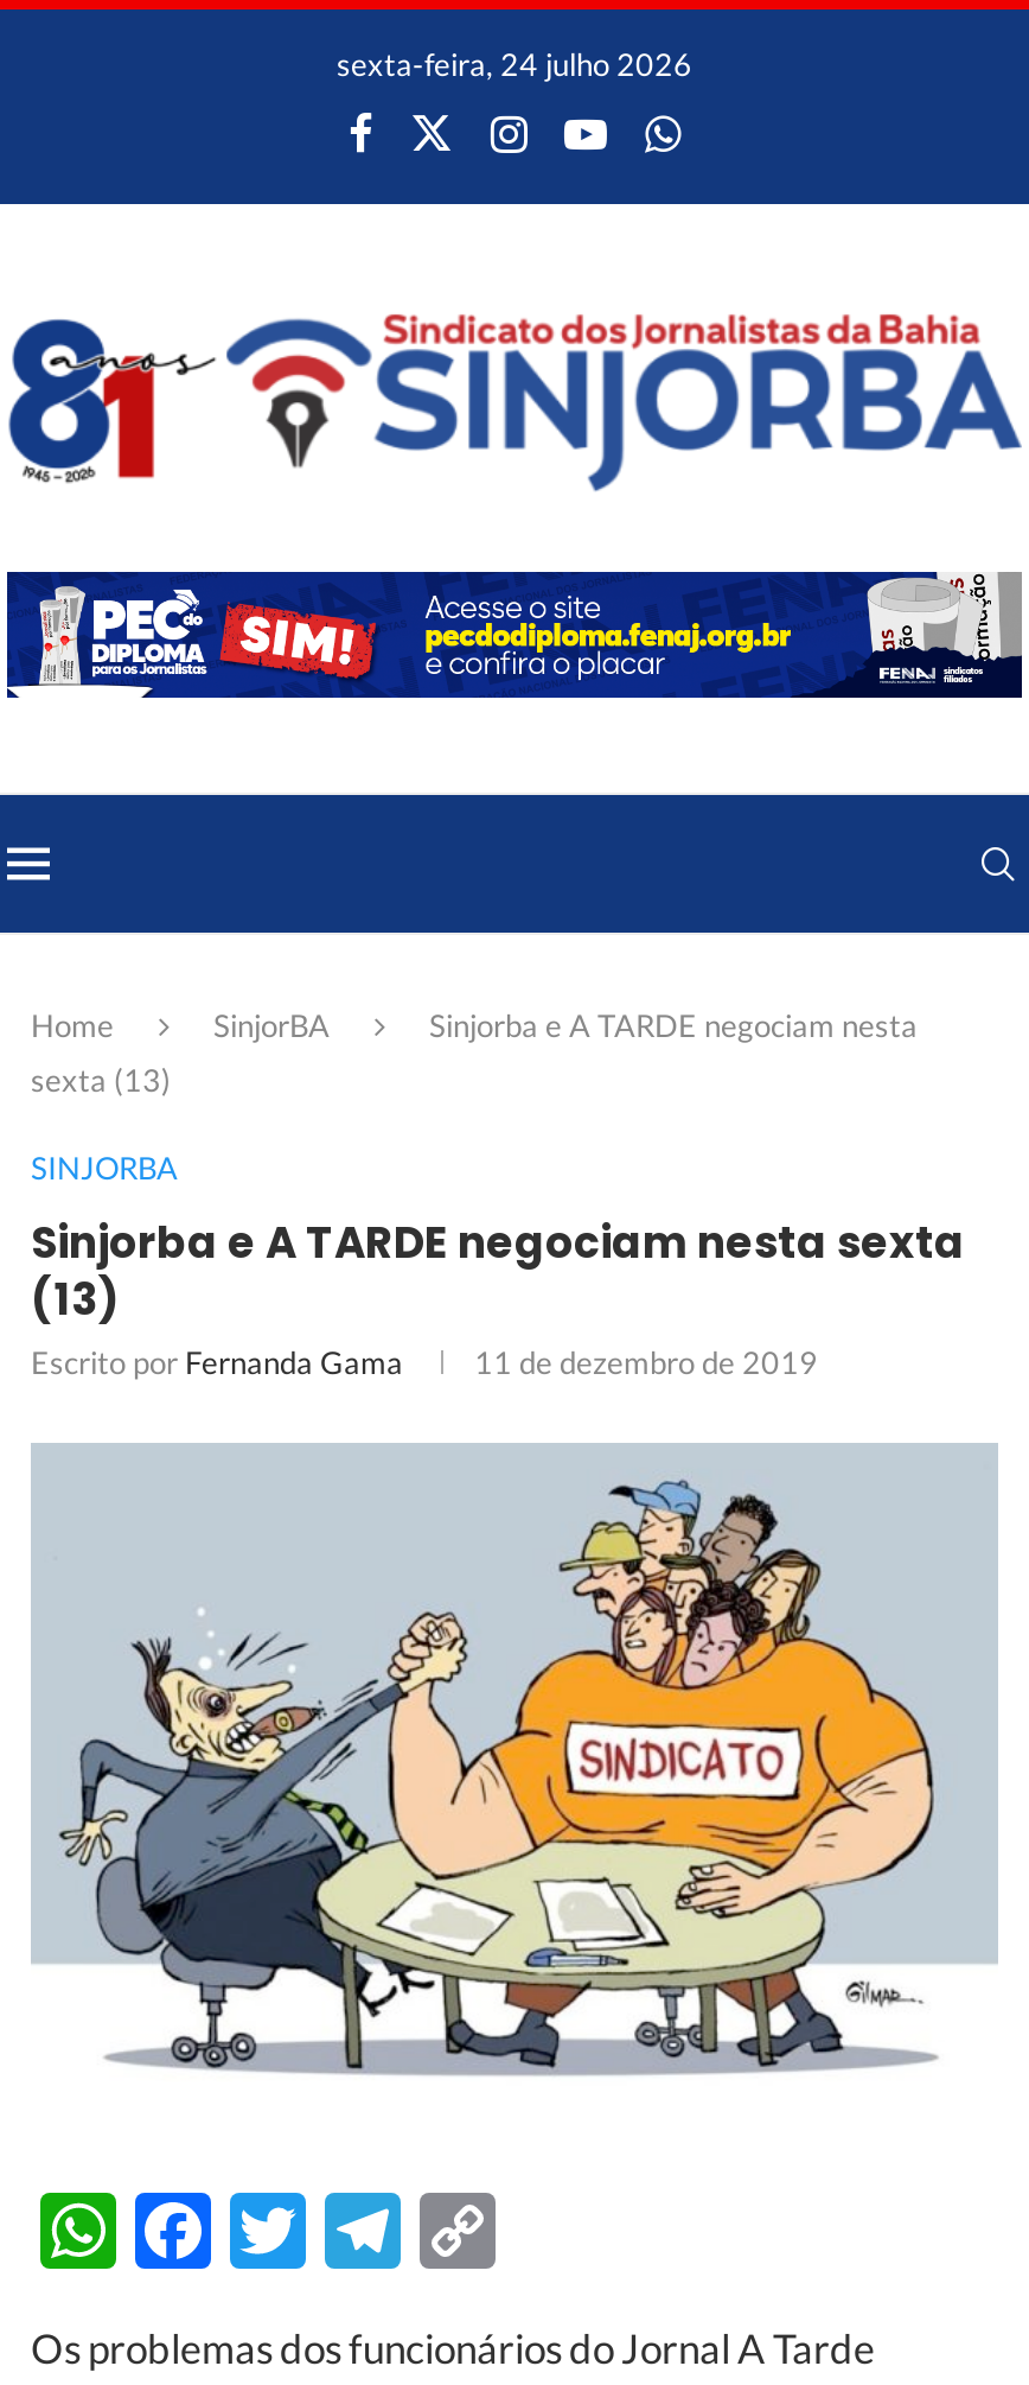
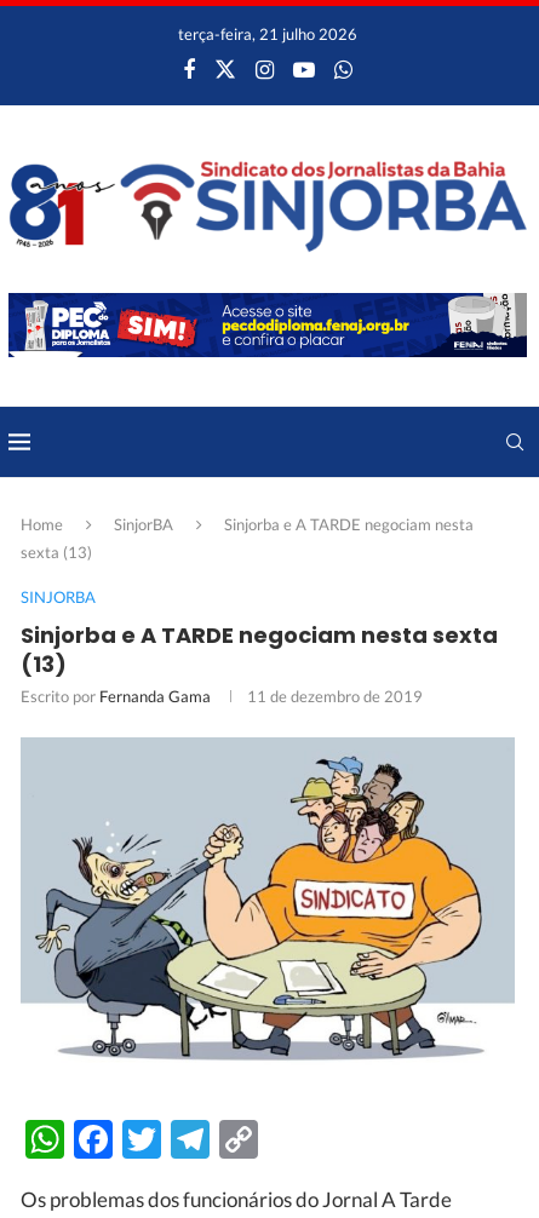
[337,45,692,83] sexta-feira, 24 julho 2026 -> [178,24,357,44] terça-feira, 21 julho 2026

